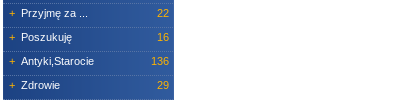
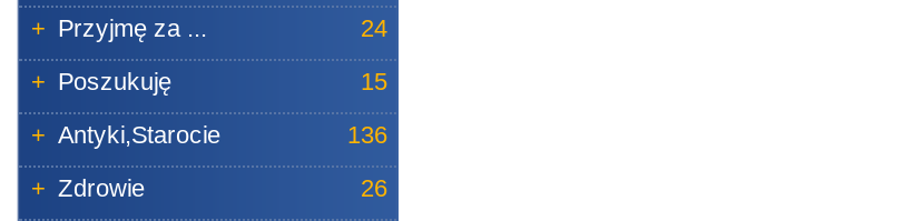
[157,7,169,19] 22 -> [361,14,387,41] 24
[157,31,169,43] 16 -> [361,68,387,94] 15
[157,79,169,91] 29 -> [361,174,387,201] 26

